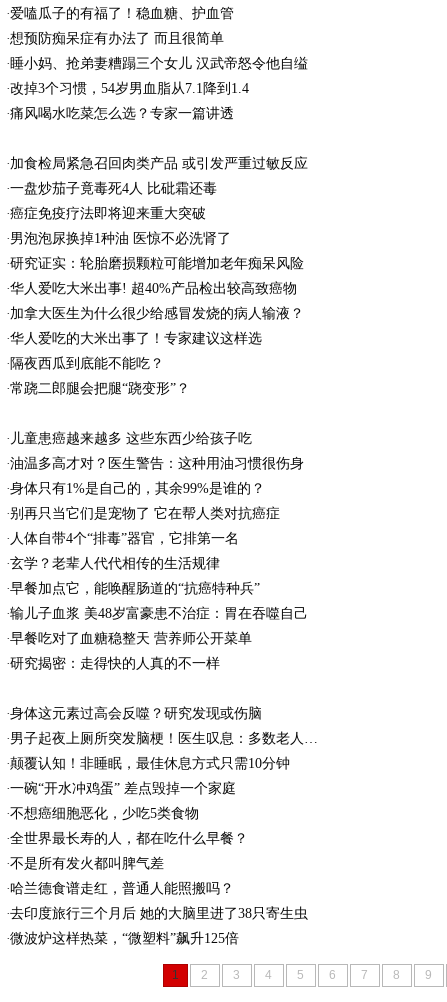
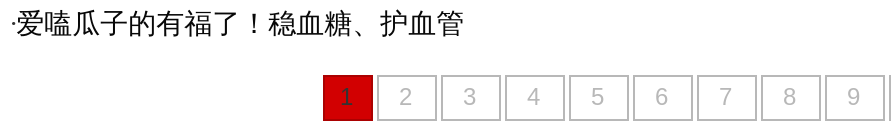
[10,31,318,946] 想预防痴呆症有办法了 而且很简单 | 睡小妈、抢弟妻糟蹋三个女儿 汉武帝怒令他自缢 | 改掉3个习惯，54岁男血脂从7.1降到1.4 | 痛风喝水吃菜怎么选？专家一篇讲透 | 加食检局紧急召回肉类产品 或引发严重过敏反应 | 一盘炒茄子竟毒死4人 比砒霜还毒 | 癌症免疫疗法即将迎来重大突破 | 男泡泡尿换掉1种油 医惊不必洗肾了 | 研究证实：轮胎磨损颗粒可能增加老年痴呆风险 | 华人爱吃大米出事! 超40%产品检出较高致癌物 | 加拿大医生为什么很少给感冒发烧的病人输液？ | 华人爱吃的大米出事了！专家建议这样选 | 隔夜西瓜到底能不能吃？ | 常跷二郎腿会把腿“跷变形”？ | 儿童患癌越来越多 这些东西少给孩子吃 | 油温多高才对？医生警告：这种用油习惯很伤身 | 身体只有1%是自己的，其余99%是谁的？ | 别再只当它们是宠物了 它在帮人类对抗癌症 | 人体自带4个“排毒”器官，它排第一名 | 玄学？老辈人代代相传的生活规律 | 早餐加点它，能唤醒肠道的“抗癌特种兵” | 输儿子血浆 美48岁富豪患不治症：胃在吞噬自己 | 早餐吃对了血糖稳整天 营养师公开菜单 | 研究揭密：走得快的人真的不一样 | 身体这元素过高会反噬？研究发现或伤脑 | 男子起夜上厕所突发脑梗！医生叹息：多数老人… | 颠覆认知！非睡眠，最佳休息方式只需10分钟 | 一碗“开水冲鸡蛋” 差点毁掉一个家庭 | 不想癌细胞恶化，少吃5类食物 | 全世界最长寿的人，都在吃什么早餐？ | 不是所有发火都叫脾气差 | 哈兰德食谱走红，普通人能照搬吗？ | 去印度旅行三个月后 她的大脑里进了38只寄生虫 | 微波炉这样热菜，“微塑料”飙升125倍 -> none

